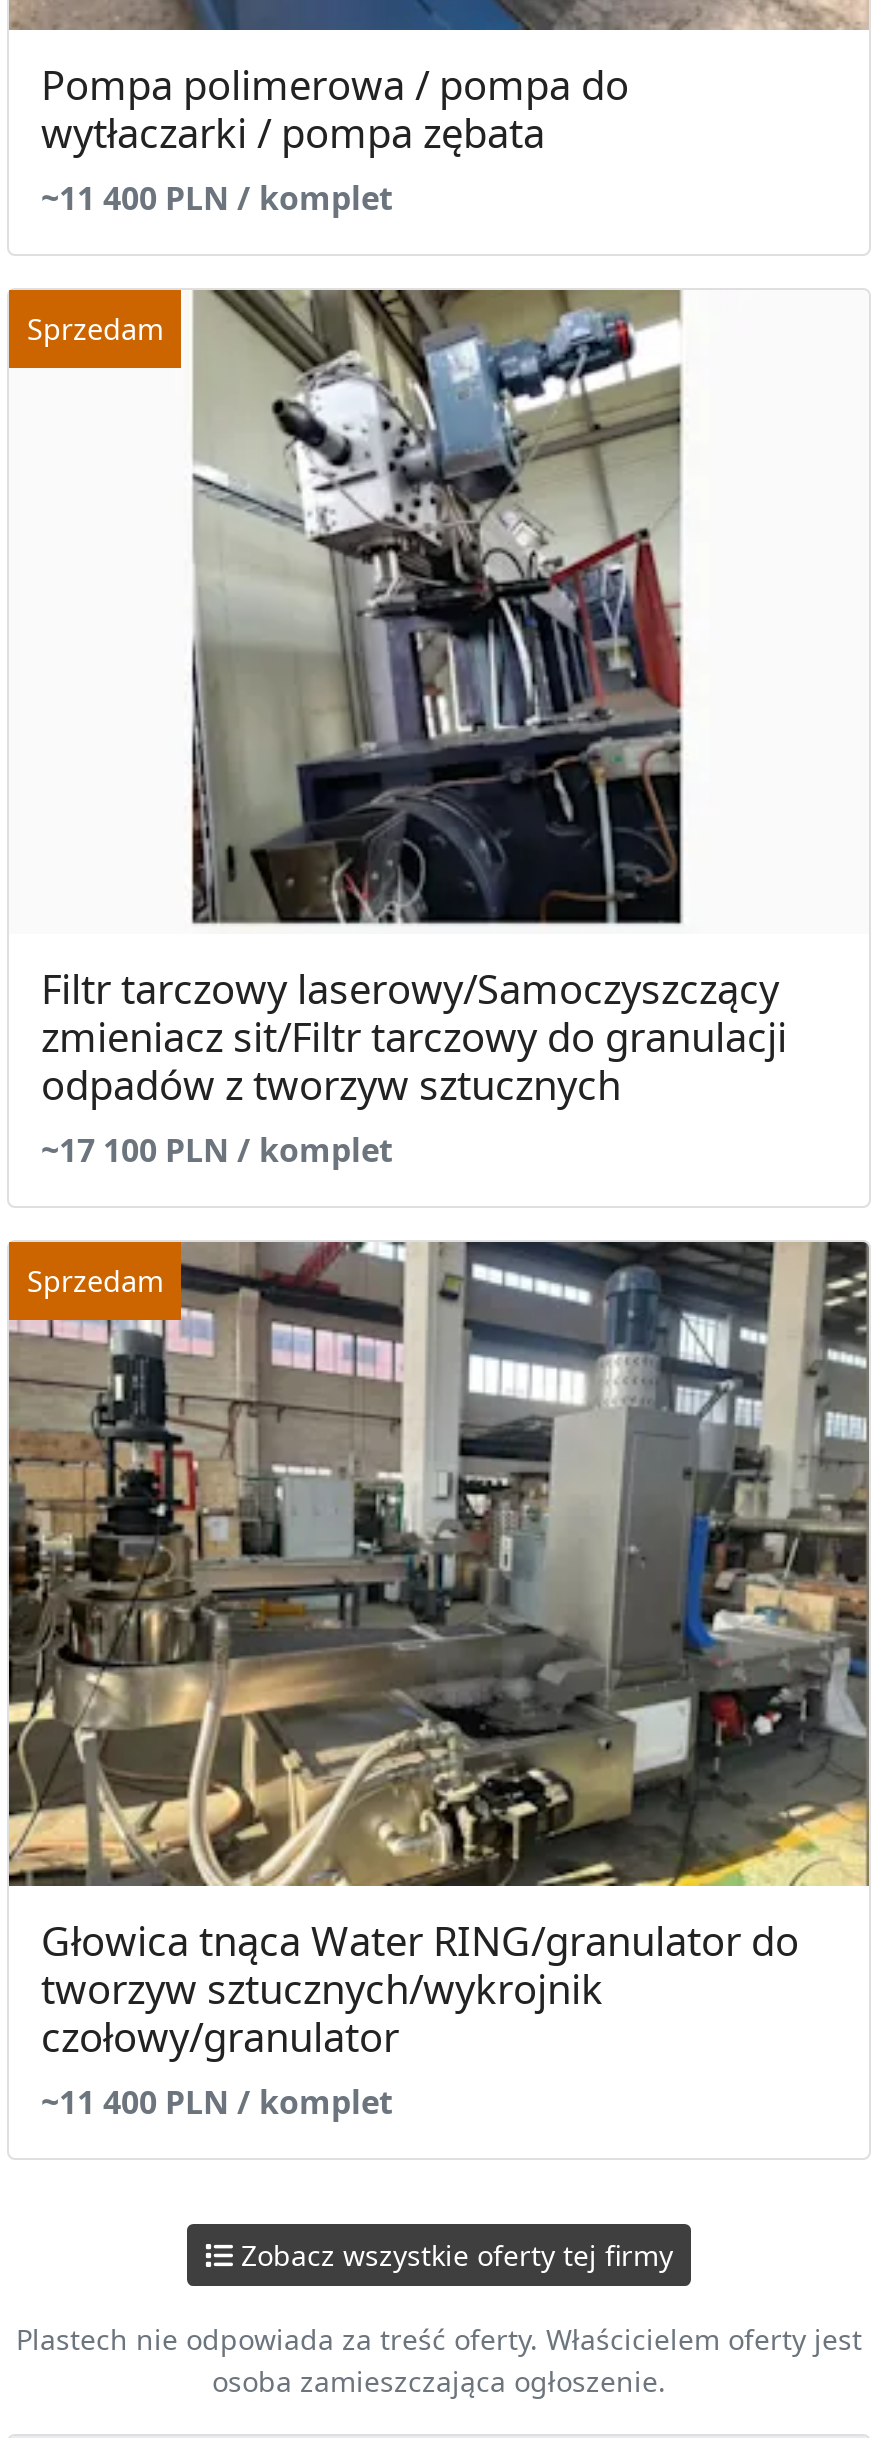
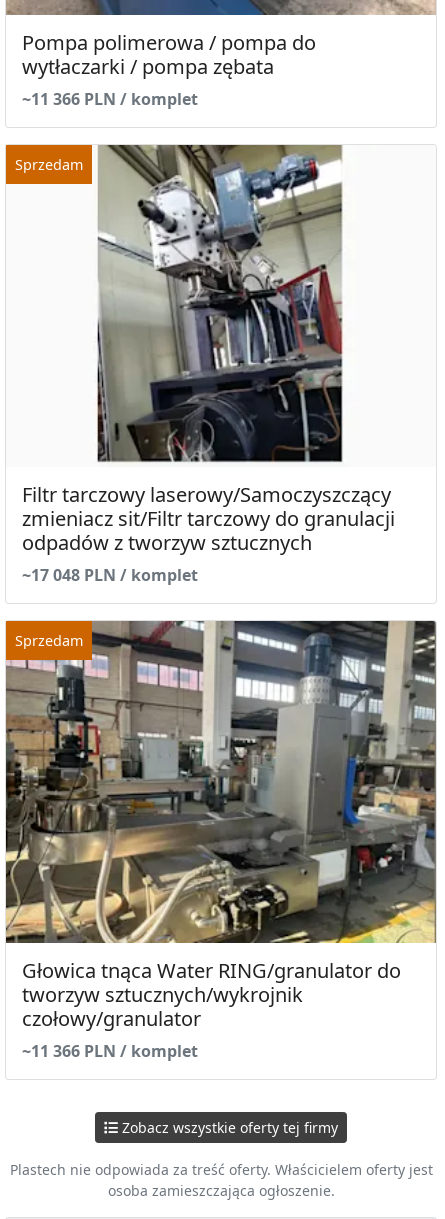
[41,177,393,221] ~11 400 PLN / komplet -> [22,88,198,110] ~11 366 PLN / komplet
[41,1128,393,1172] ~17 100 PLN / komplet -> [22,564,198,586] ~17 048 PLN / komplet
[41,2080,393,2124] ~11 400 PLN / komplet -> [22,1040,198,1062] ~11 366 PLN / komplet

